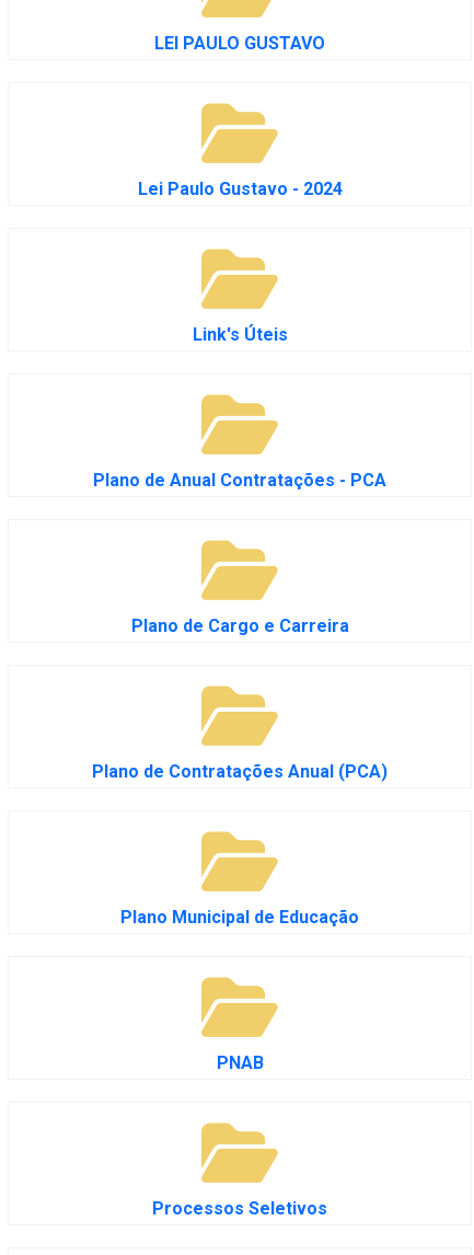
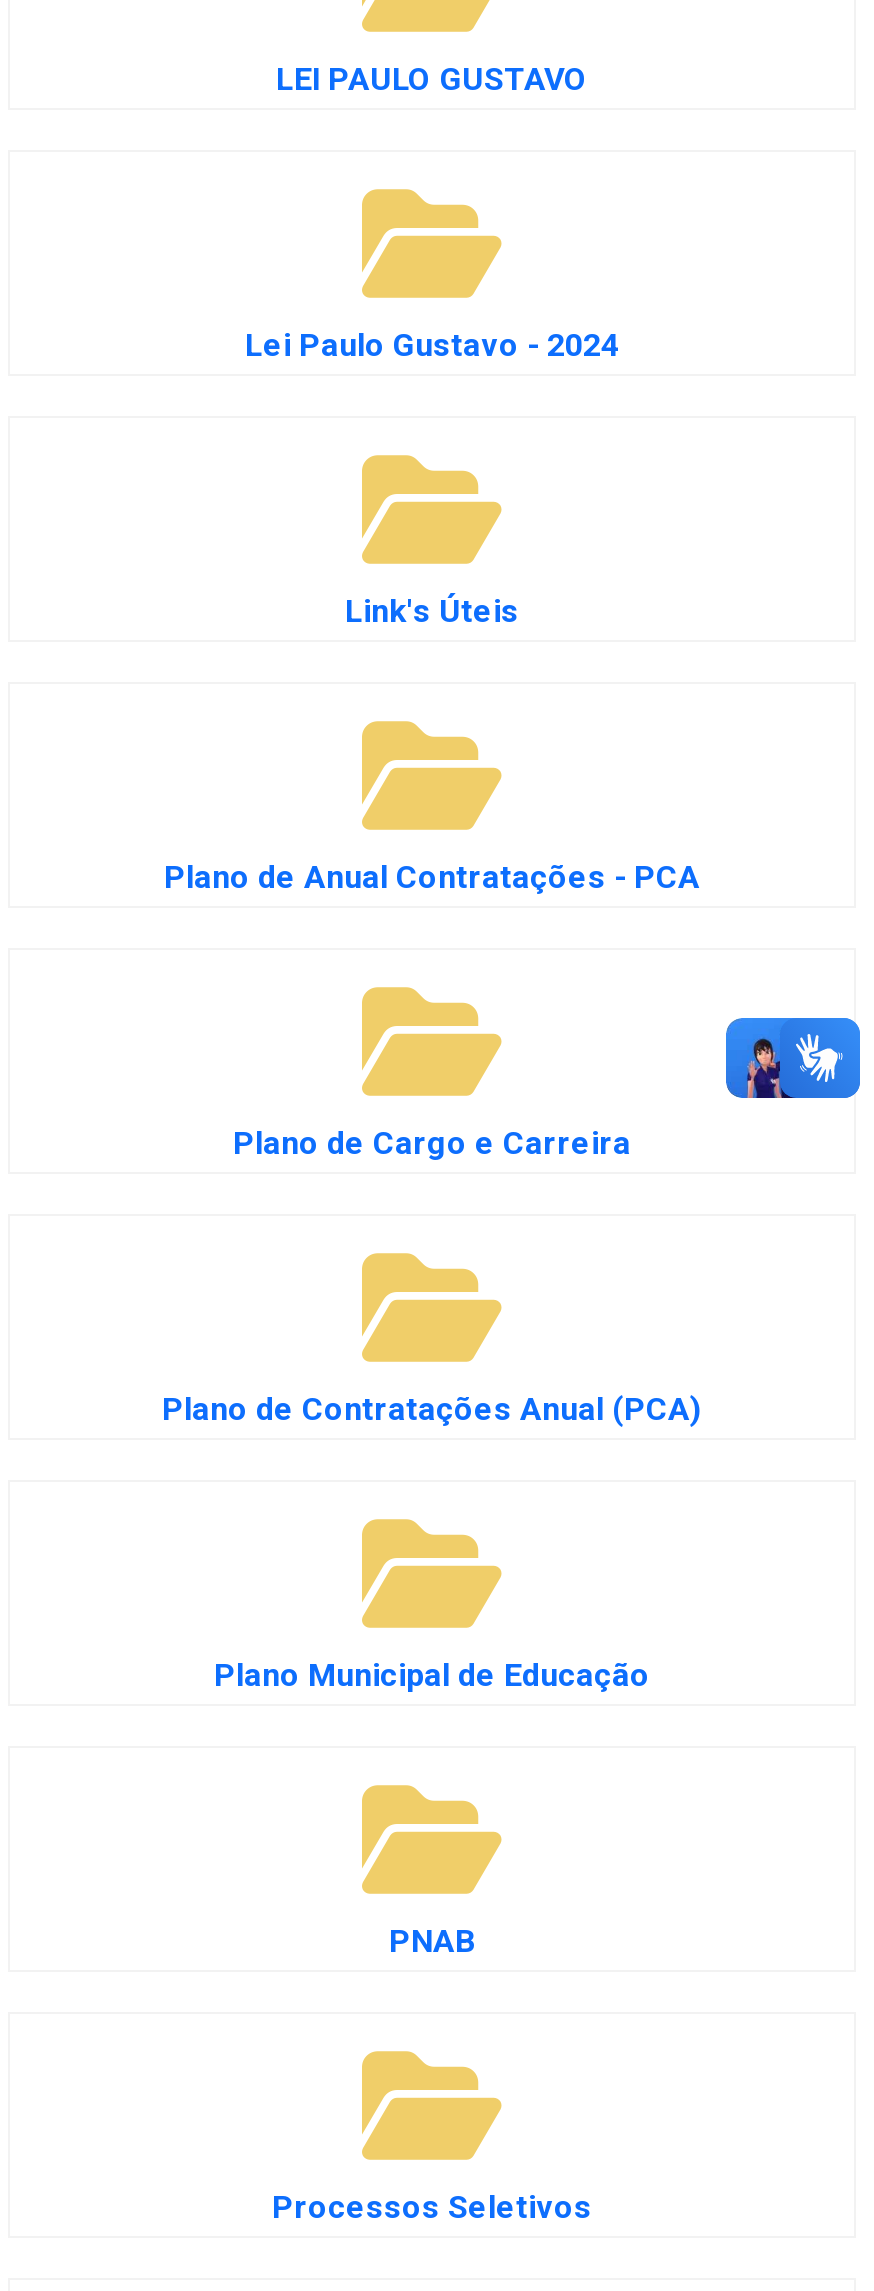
none -> [724,1016,862,1100] [image]

